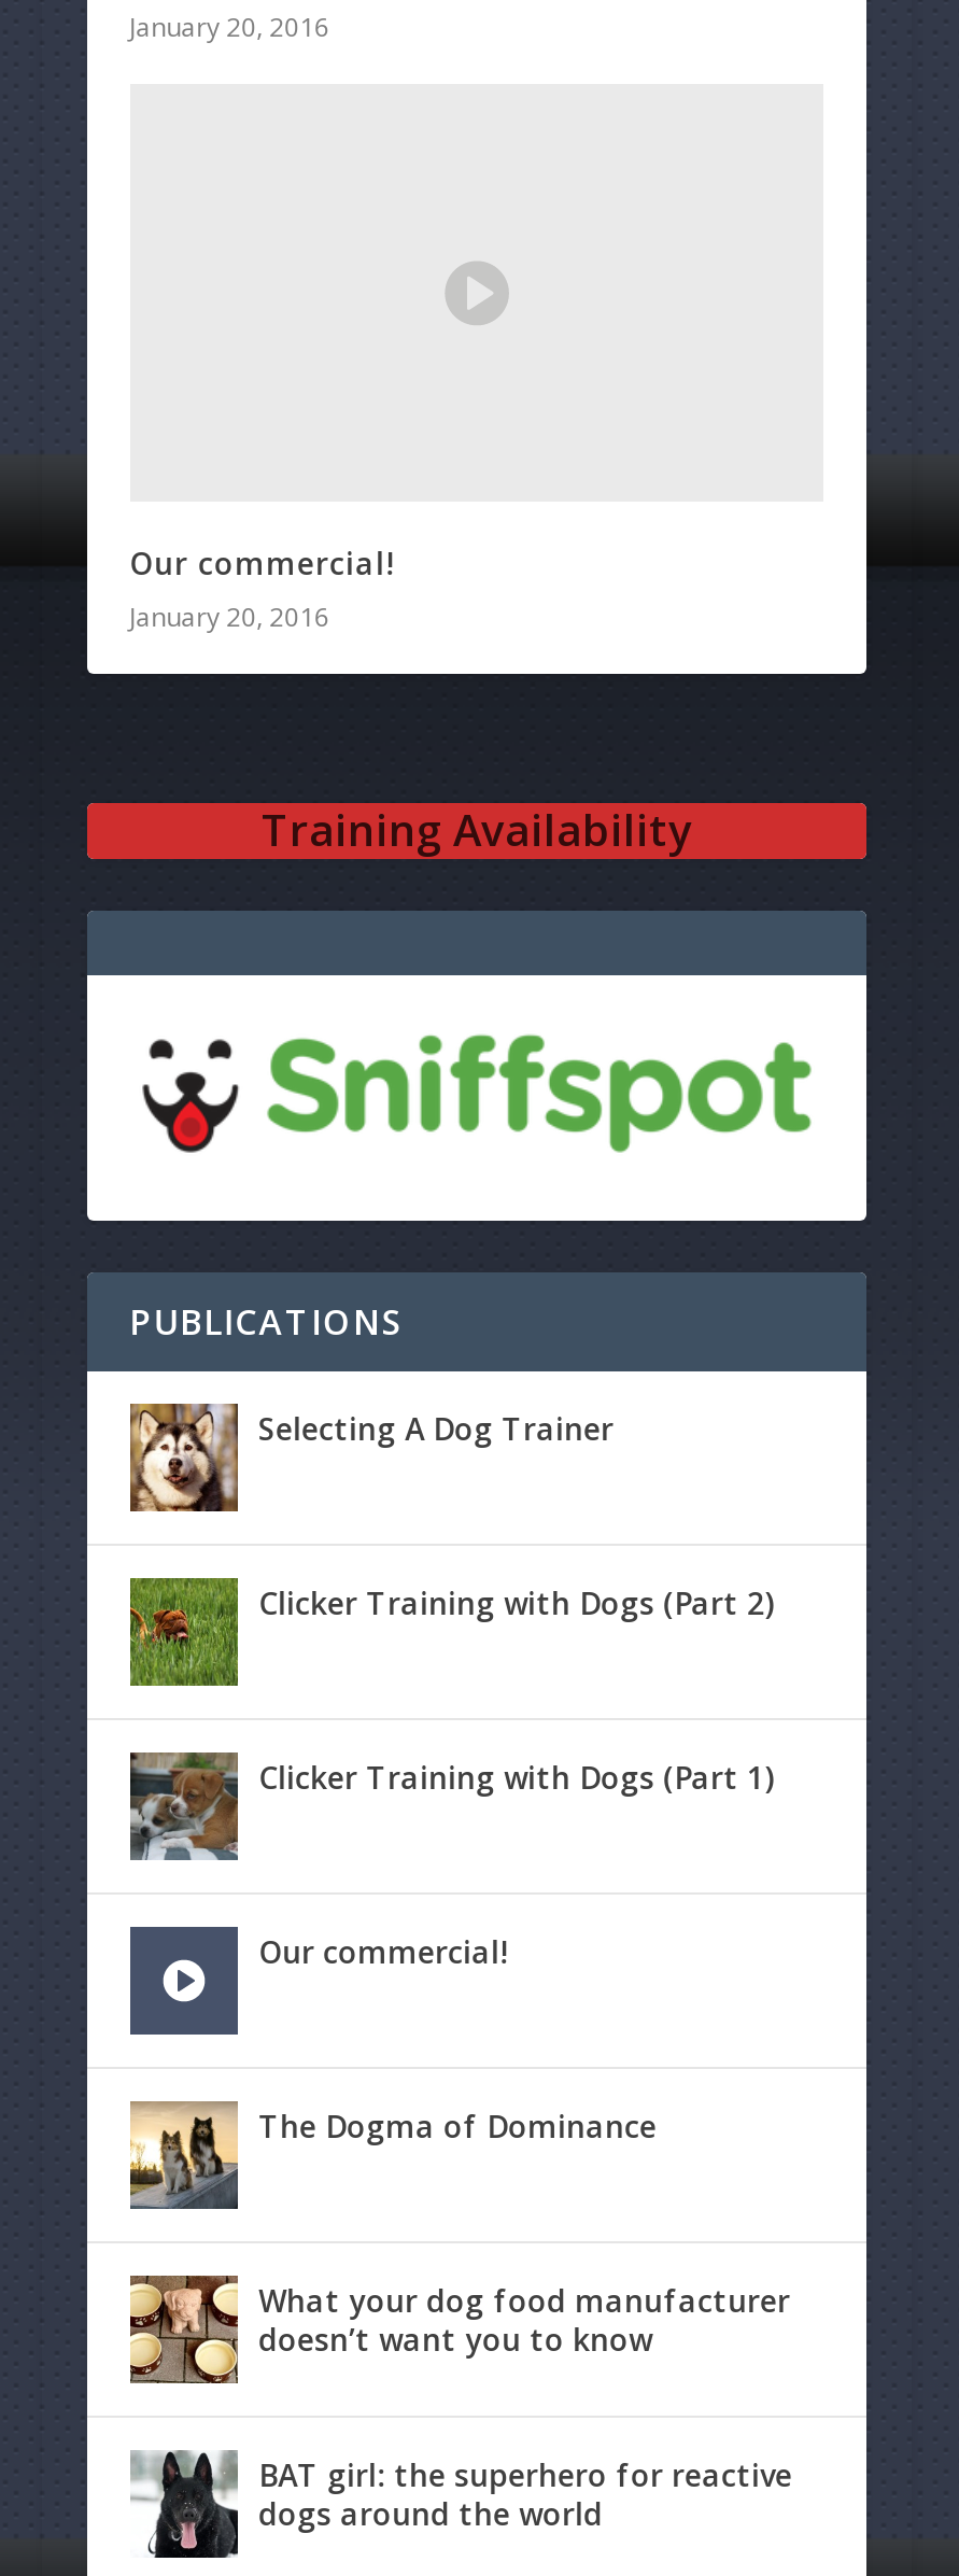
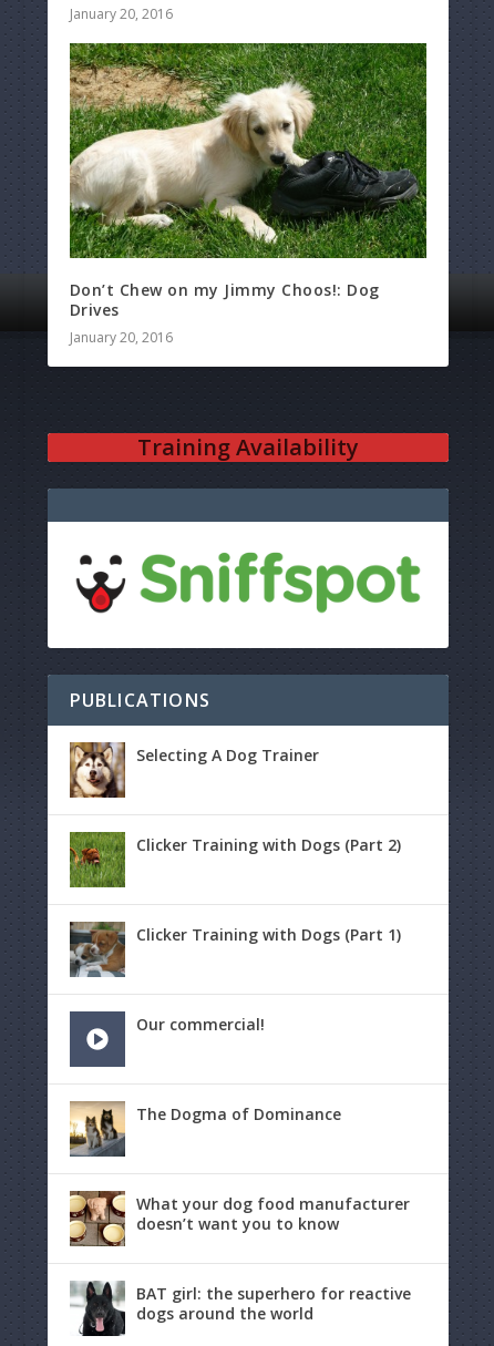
none -> [69,42,428,259] [image]
[129,543,395,583] Our commercial! -> [69,279,379,320] Don’t Chew on my Jimmy Choos!: Dog | Drives

